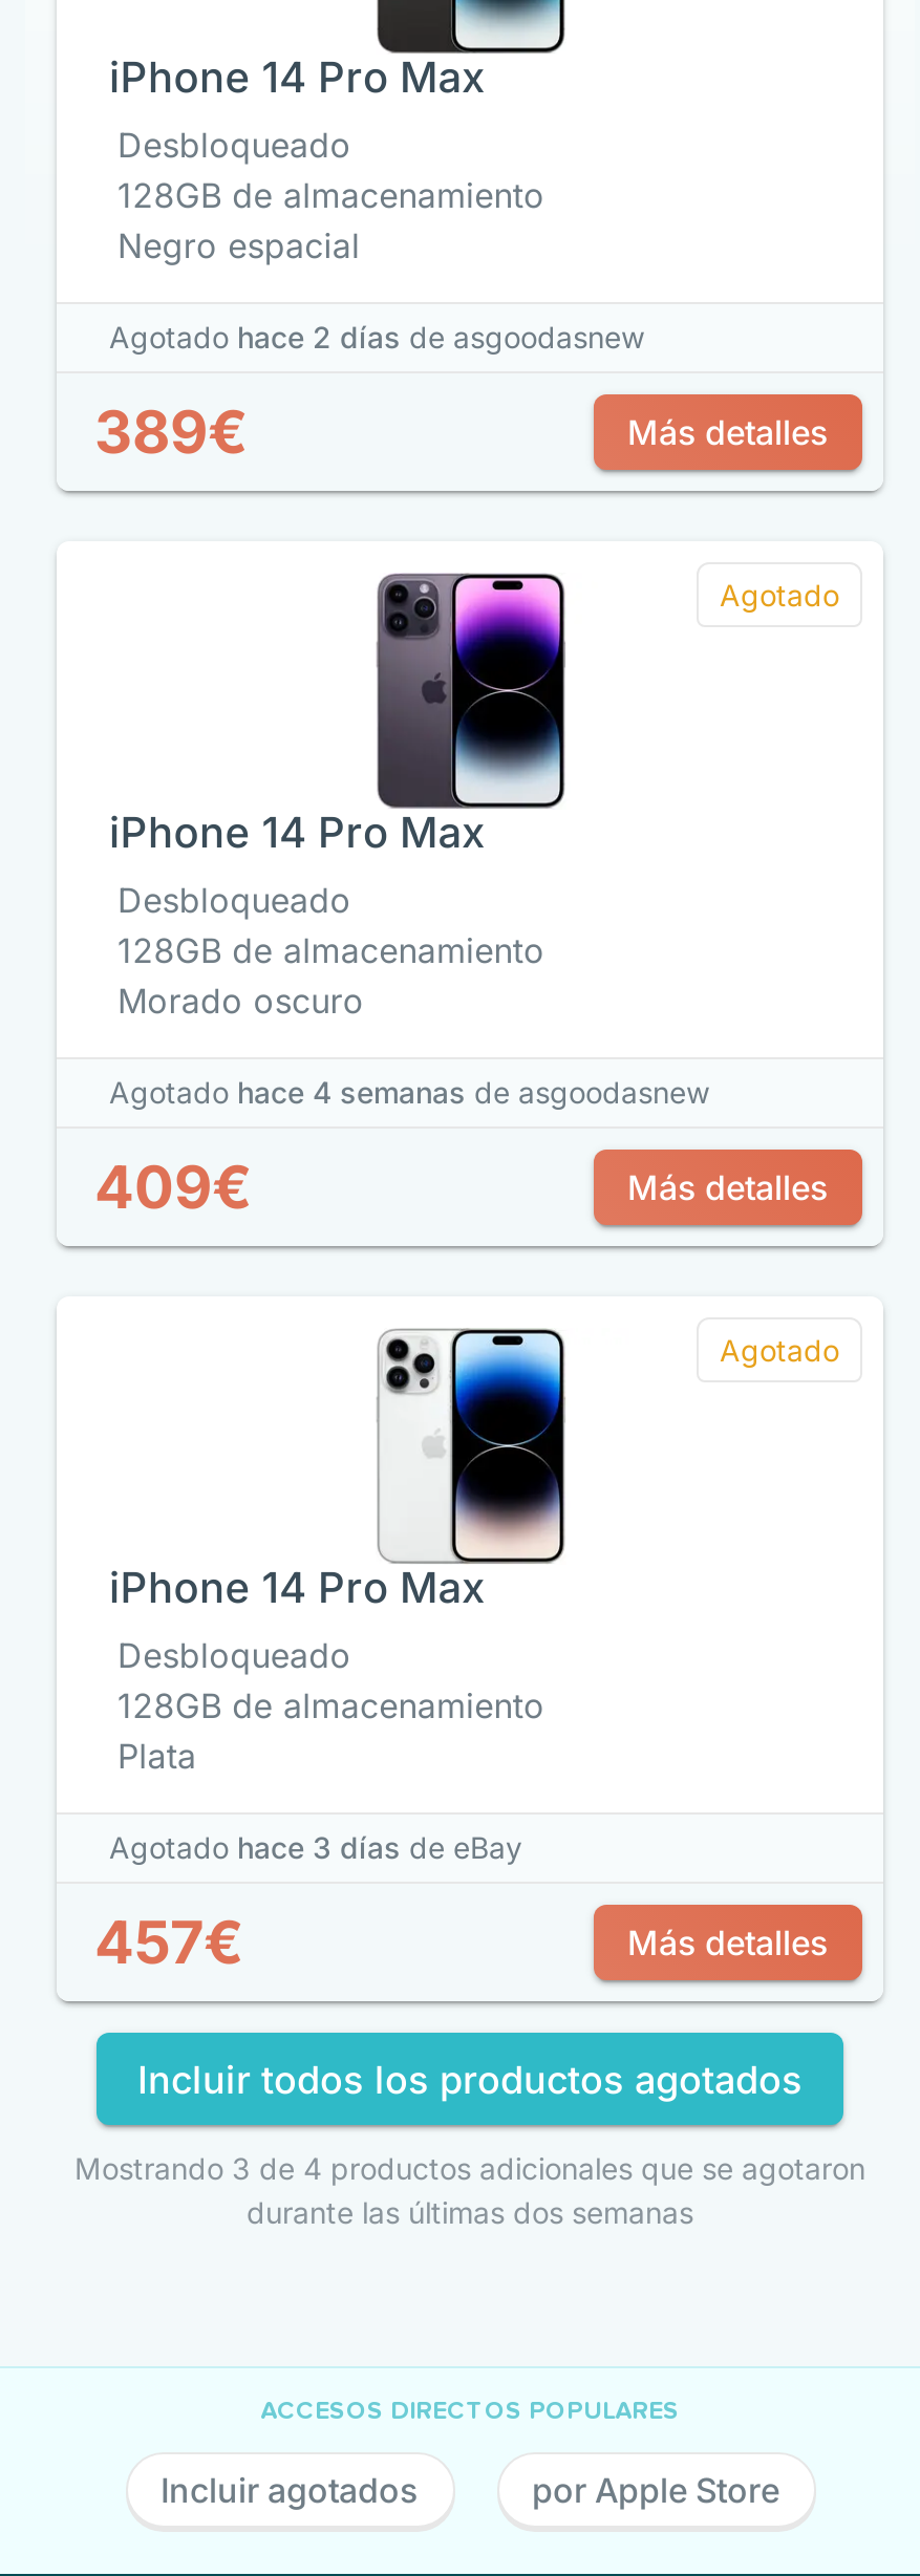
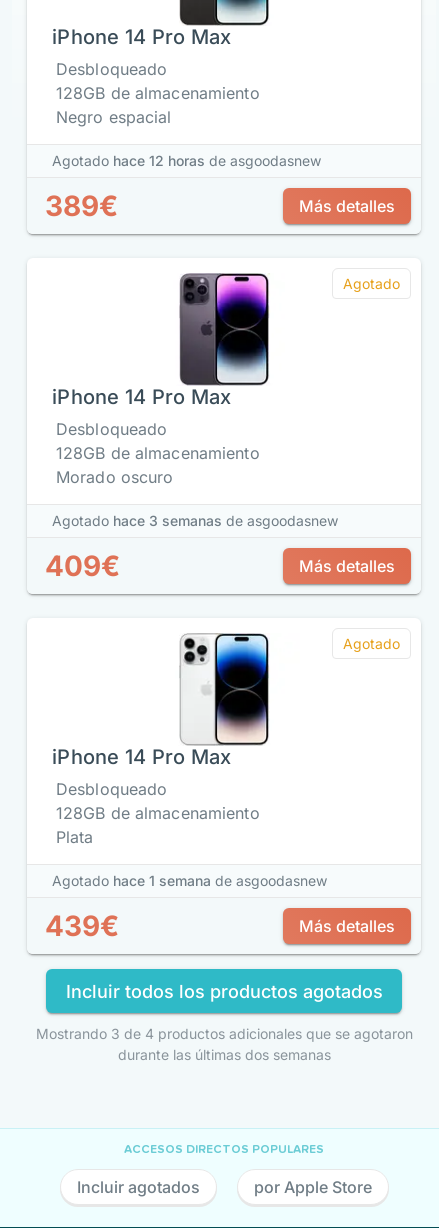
[109,319,644,355] Agotado hace 2 días de asgoodasnew -> [52,152,321,169] Agotado hace 12 horas de asgoodasnew
[109,1074,709,1110] Agotado hace 4 semanas de asgoodasnew -> [52,512,338,529] Agotado hace 3 semanas de asgoodasnew
[109,1829,522,1865] Agotado hace 3 días de eBay -> [52,872,327,889] Agotado hace 1 semana de asgoodasnew
[94,1907,243,1978] 457€ -> [45,909,119,943] 439€

